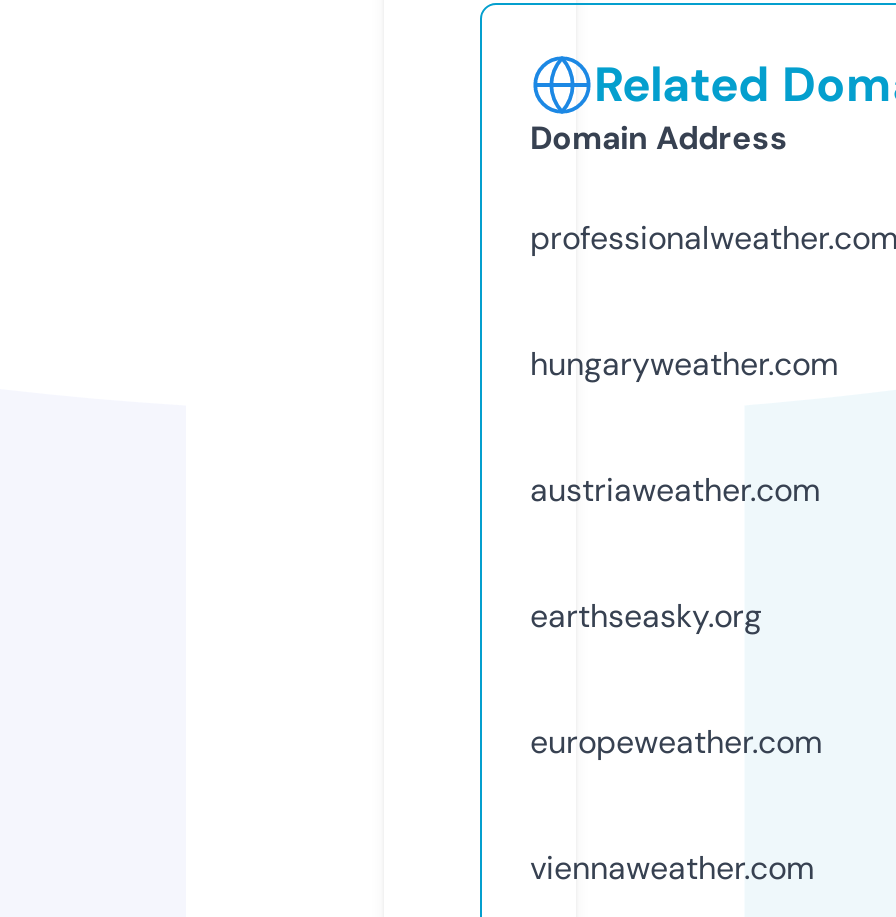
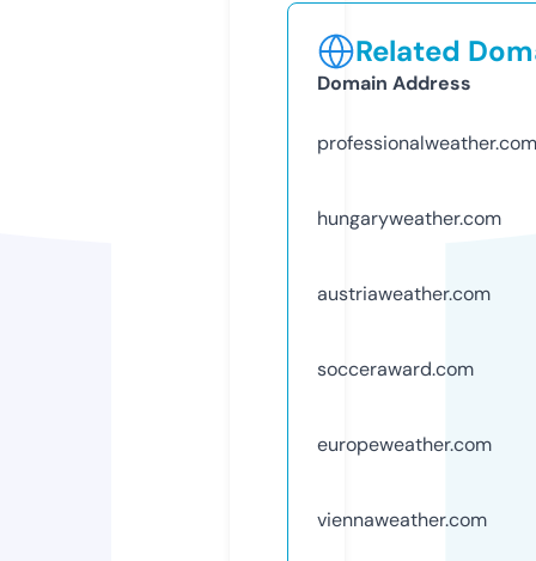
[530,595,762,637] earthseasky.org -> [317,356,474,381] socceraward.com

